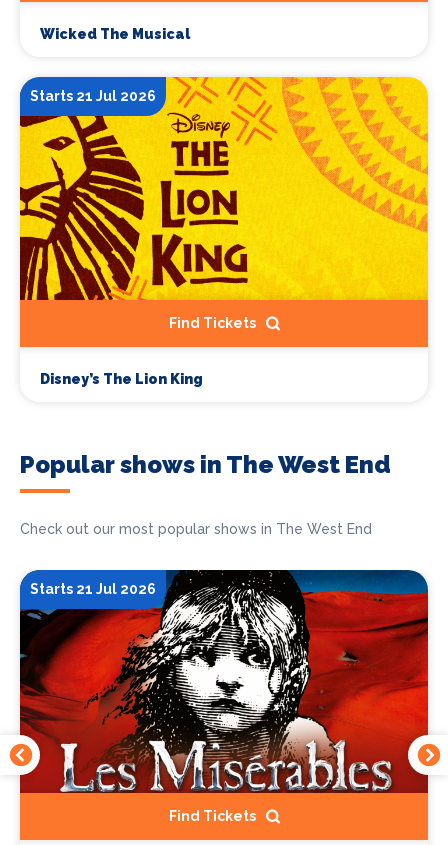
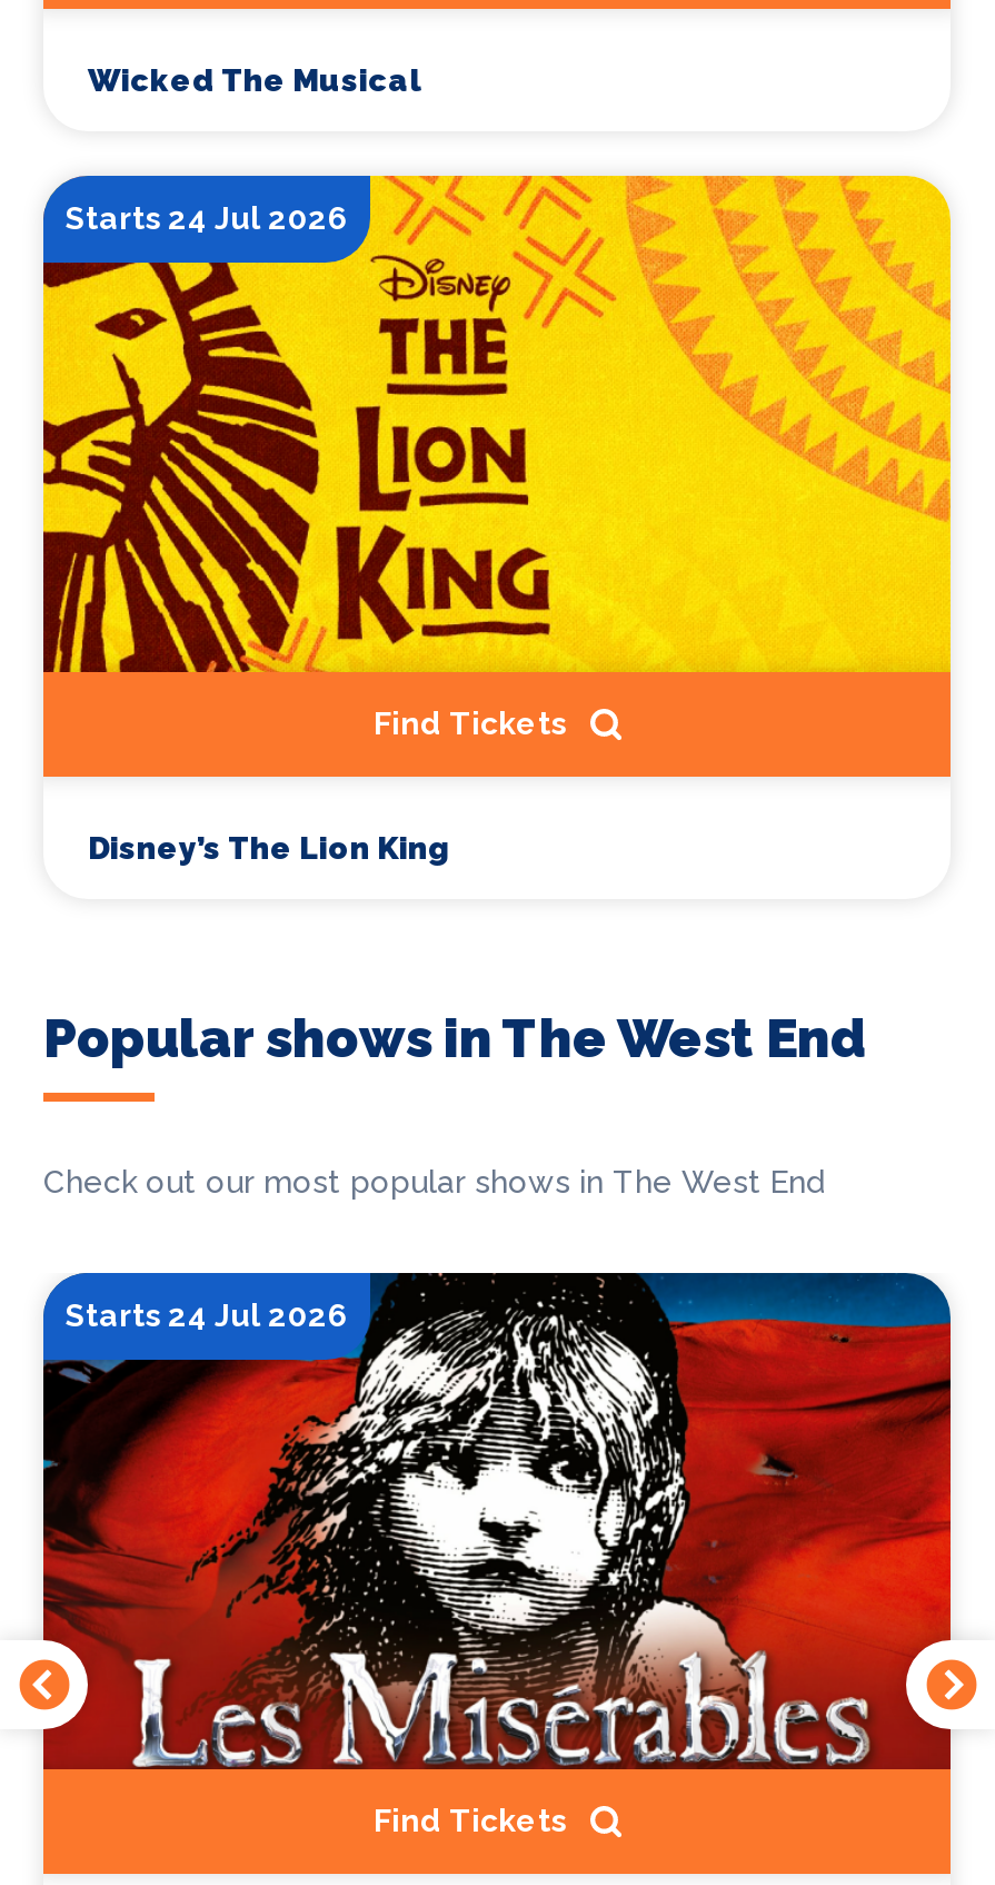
[30,88,156,104] Starts 21 Jul 2026 -> [66,201,348,236] Starts 24 Jul 2026
[30,581,156,597] Starts 21 Jul 2026 -> [66,1298,348,1334] Starts 24 Jul 2026

